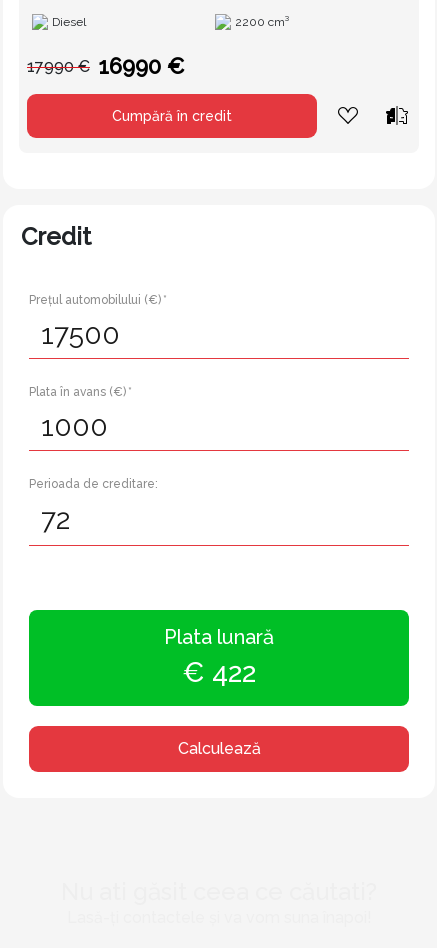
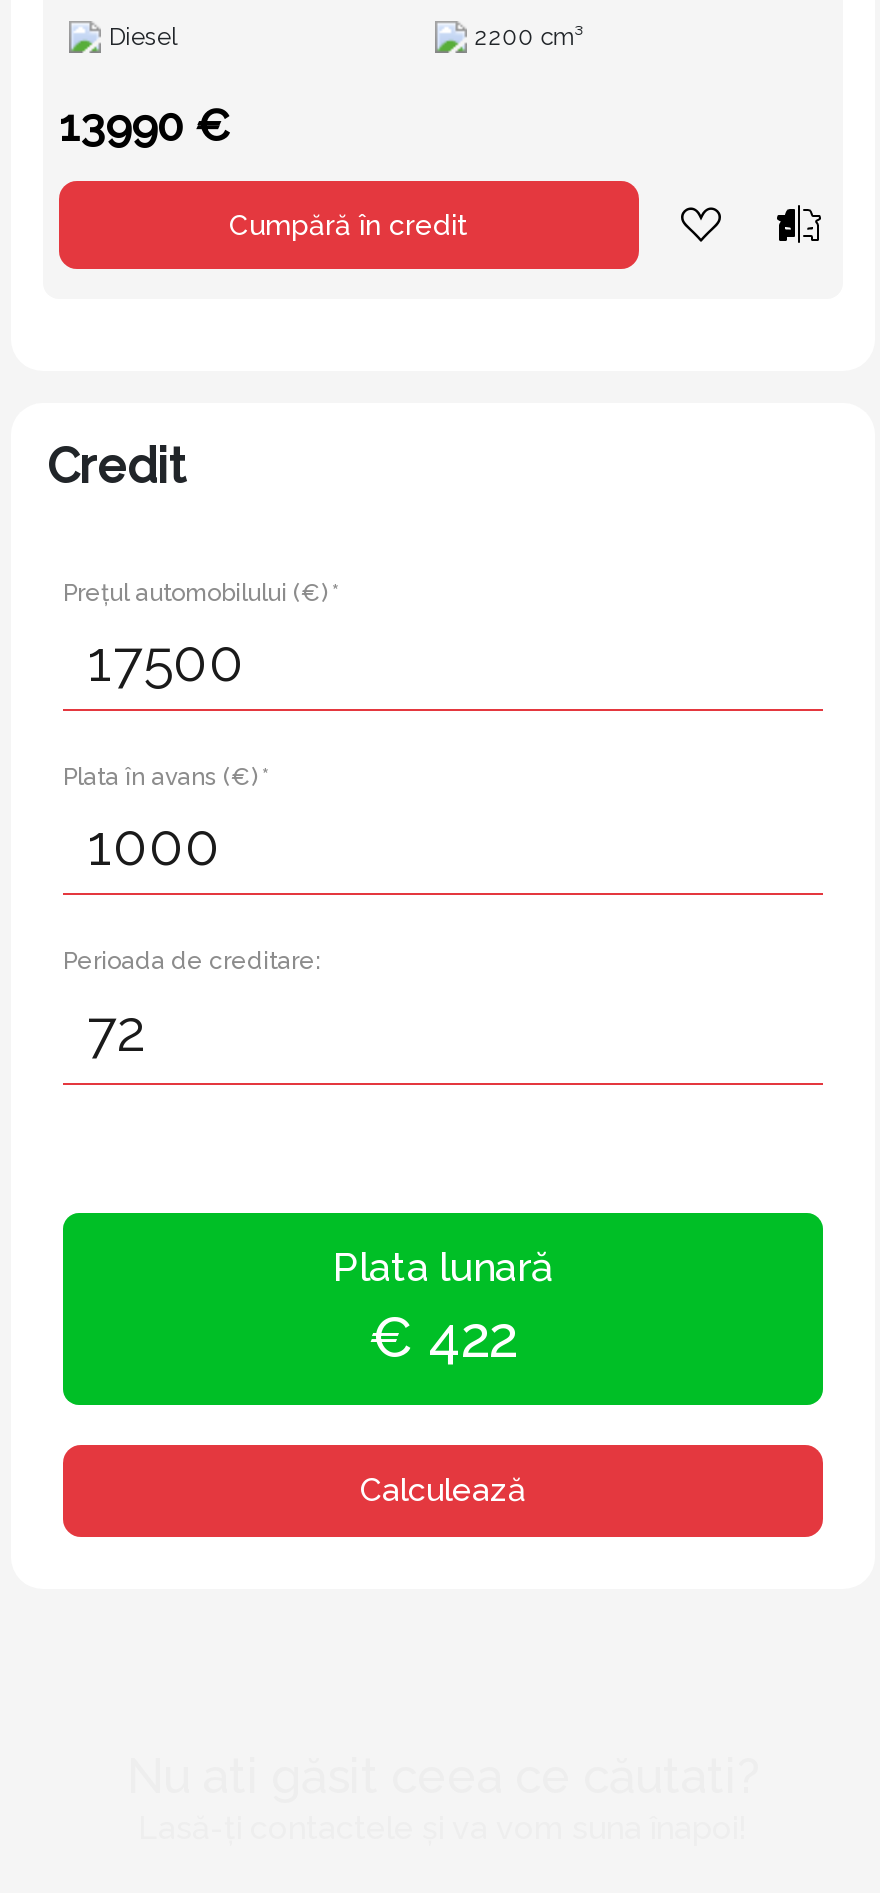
[27,53,185,79] 17990 € 16990 € -> [59,99,231,151] 13990 €

